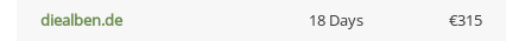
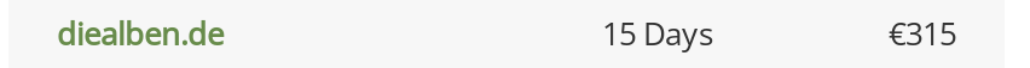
[308,10,363,31] 18 Days -> [602,12,713,55] 15 Days

